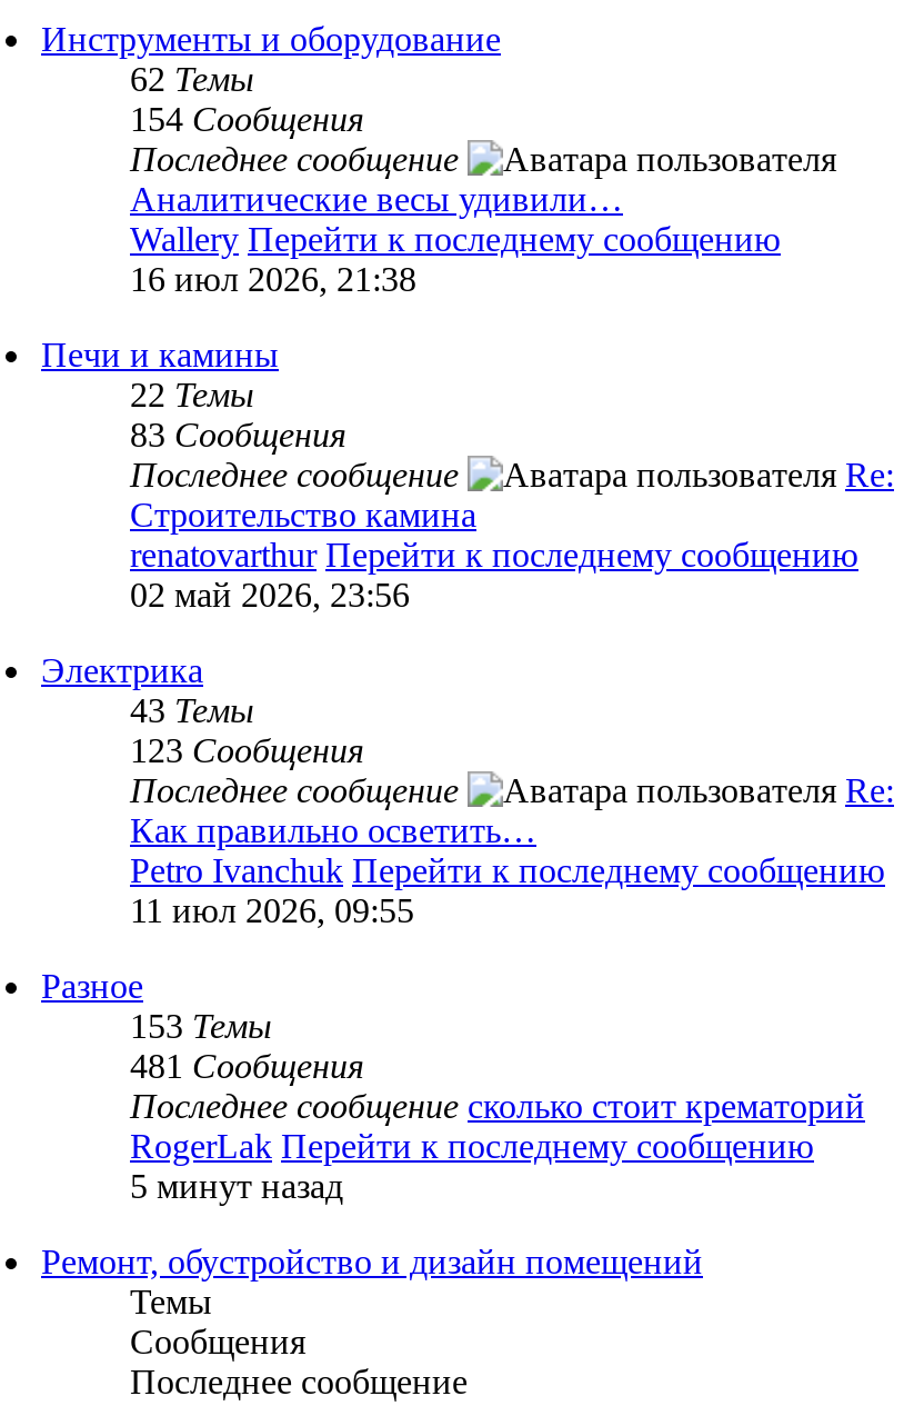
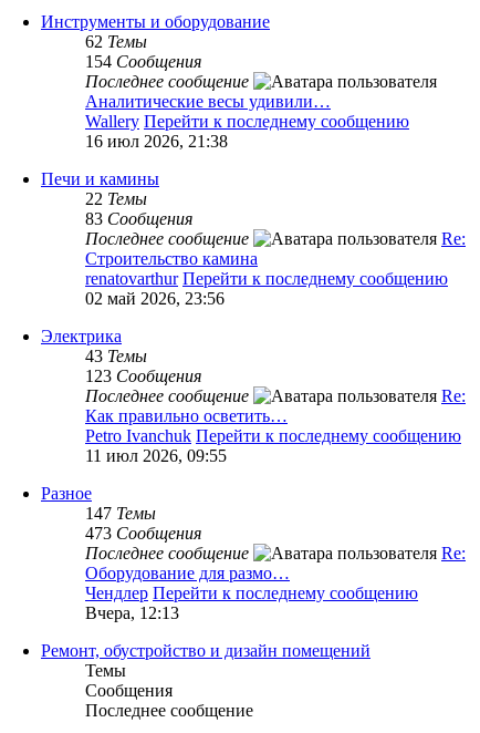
[130,1008,865,1206] 153 Темы | 481 Сообщения | Последнее сообщение сколько стоит крематорий | RogerLak Перейти к последнему сообщению | 5 минут назад -> [85,504,466,623] 147 Темы | 473 Сообщения | Последнее сообщение | Re: | Оборудование для размо… | Чендлер Перейти к последнему сообщению | Вчера, 12:13

